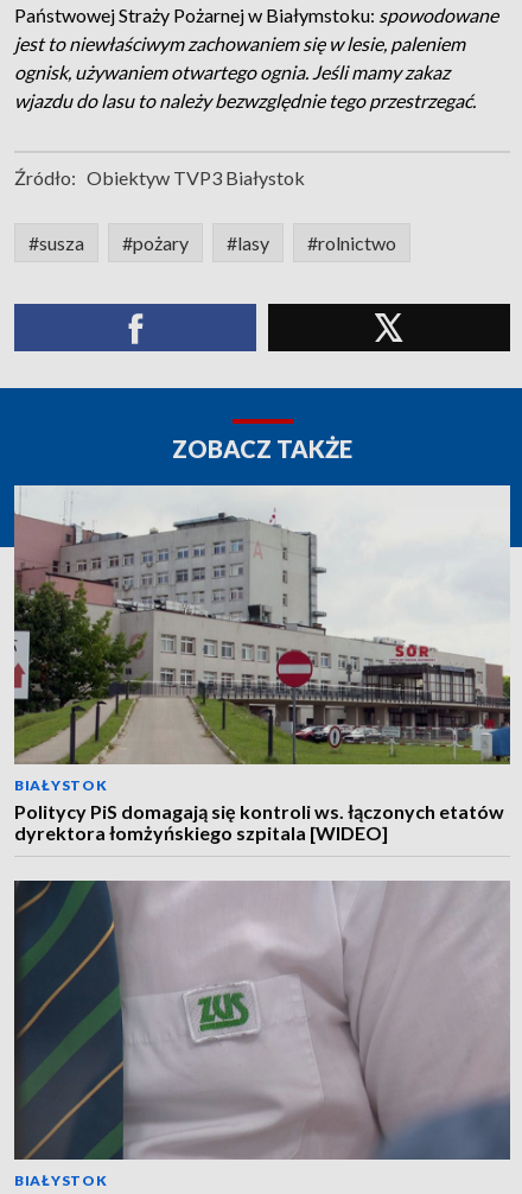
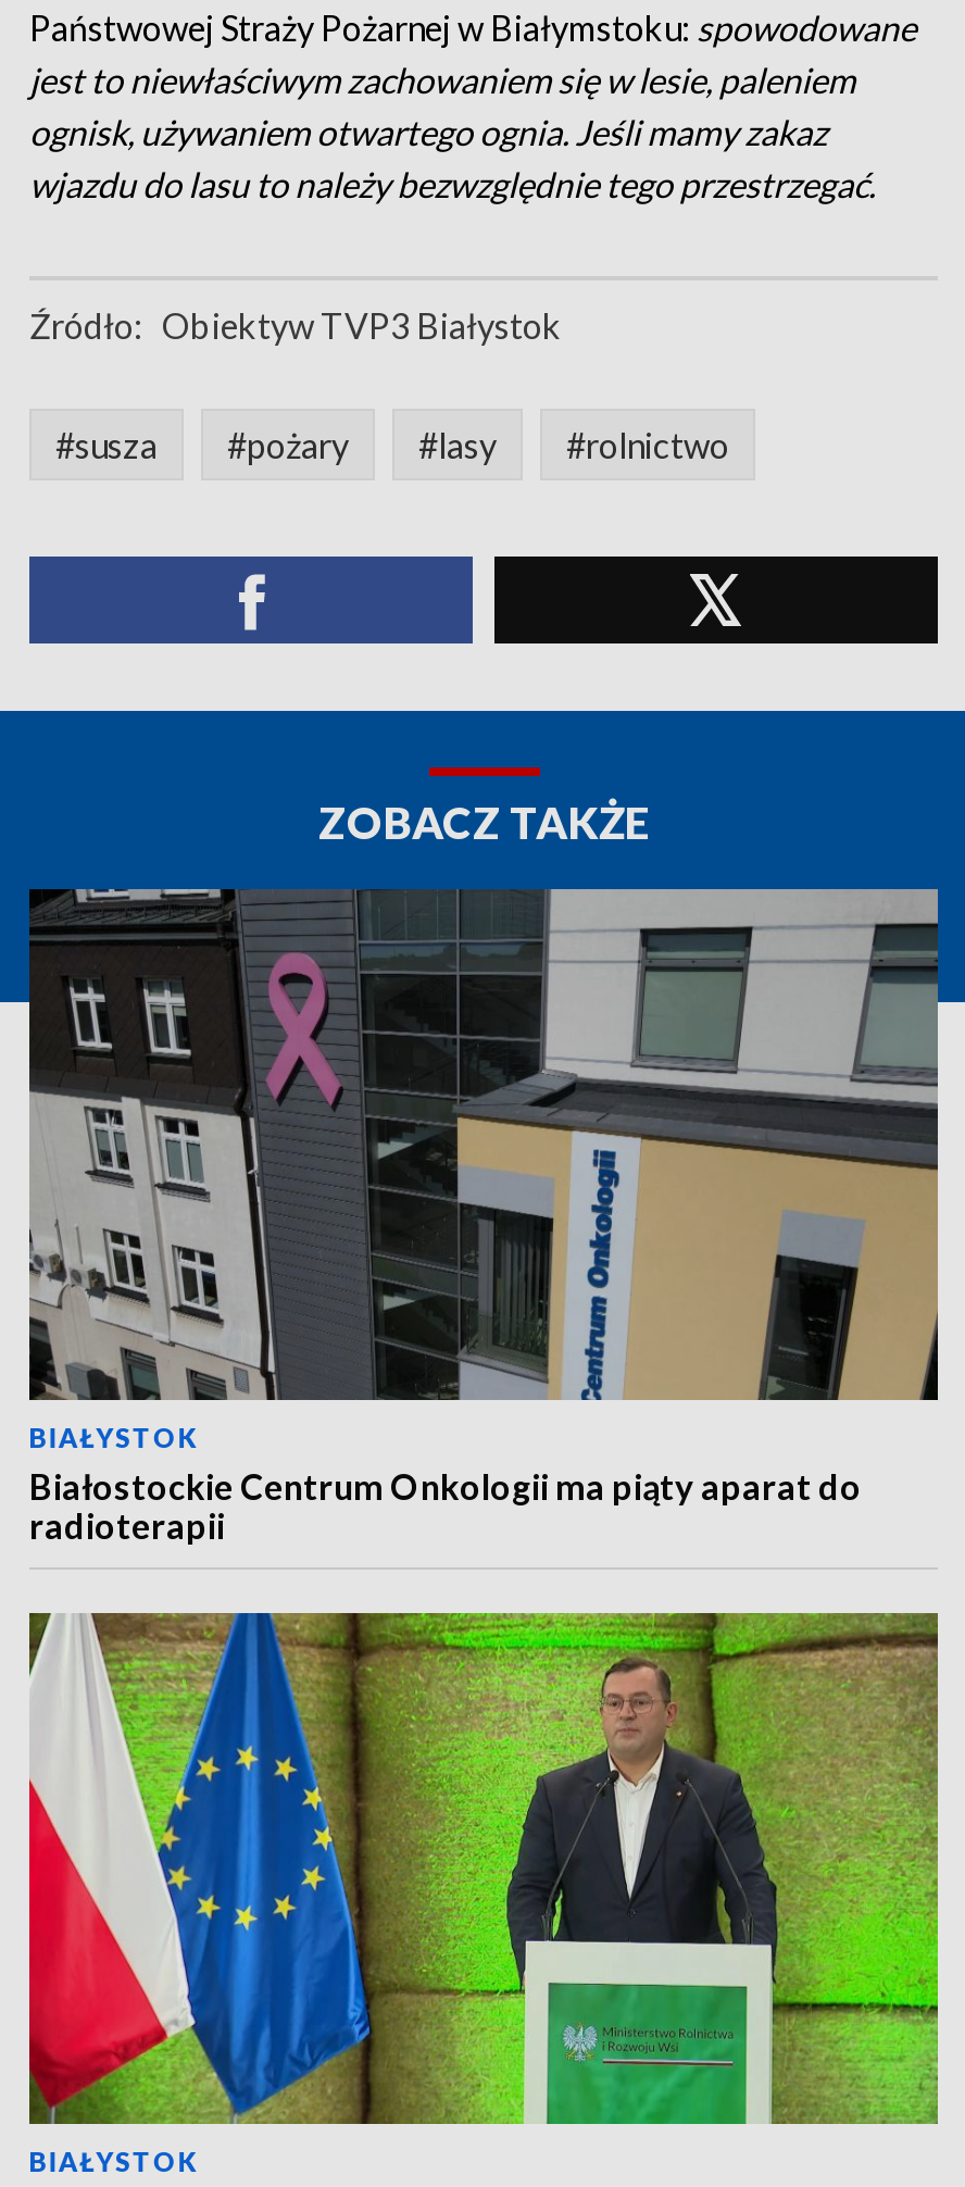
[13,484,511,844] [image] | Politycy PiS domagają się kontroli ws. łączonych etatów | dyrektora łomżyńskiego szpitala [WIDEO] -> [27,887,940,1546] [image] | Białostockie Centrum Onkologii ma piąty aparat do | radioterapii
[13,879,511,1161] [image] -> [27,1611,940,2126] [image]

